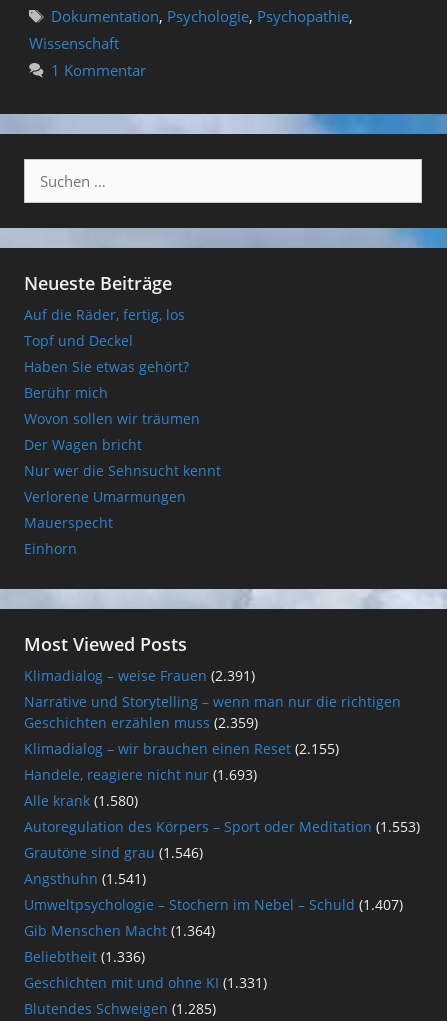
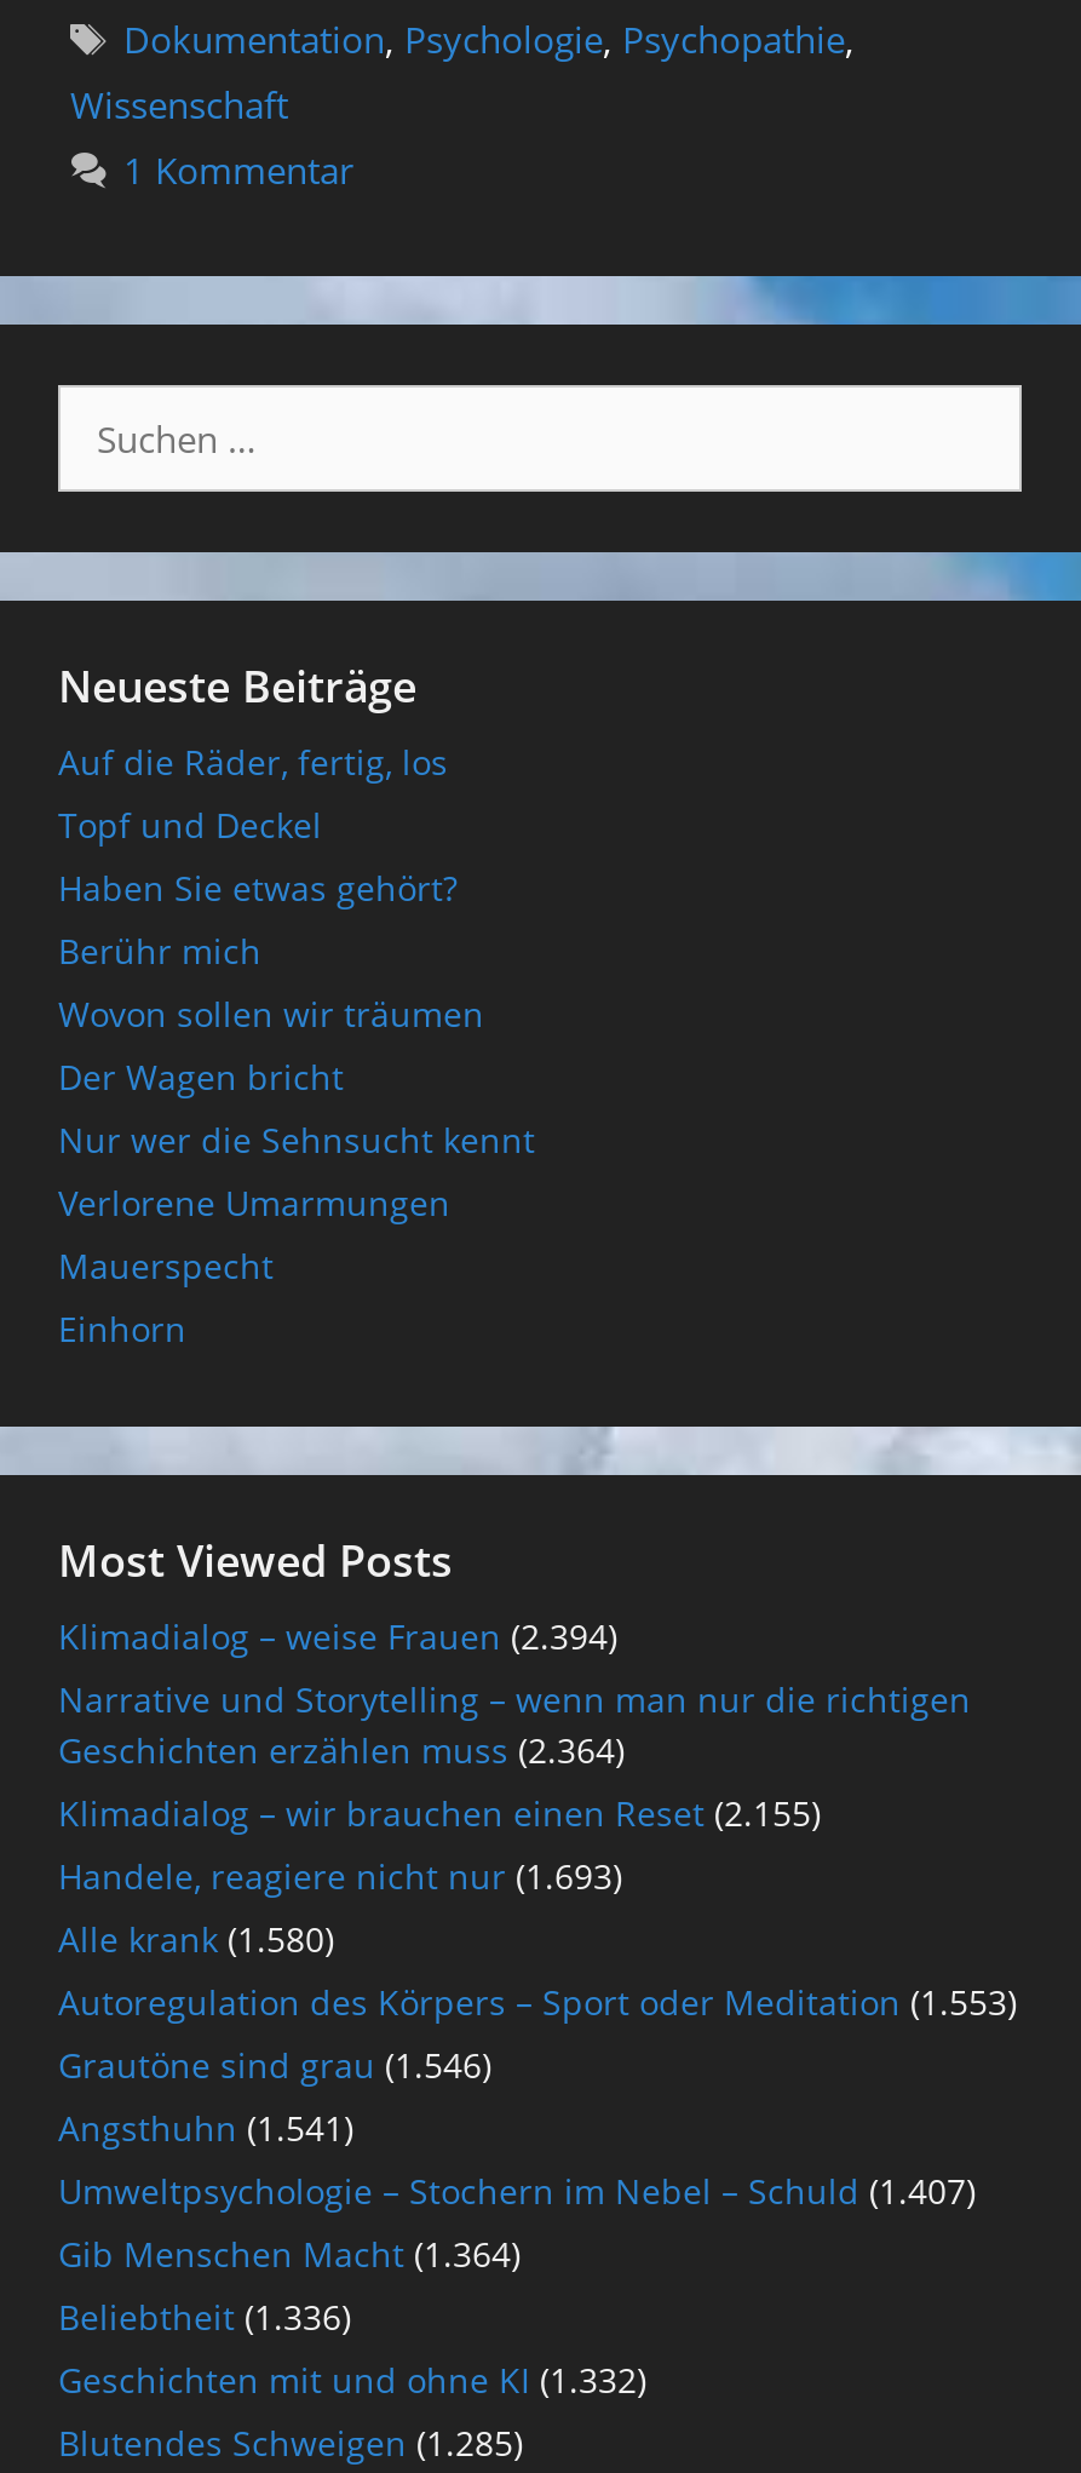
[24,665,255,684] Klimadialog – weise Frauen (2.391) -> [58,1612,617,1658] Klimadialog – weise Frauen (2.394)
[24,712,258,731] Geschichten erzählen muss (2.359) -> [58,1726,625,1772] Geschichten erzählen muss (2.364)
[24,972,267,991] Geschichten mit und ohne KI (1.331) -> [58,2356,646,2402] Geschichten mit und ohne KI (1.332)

